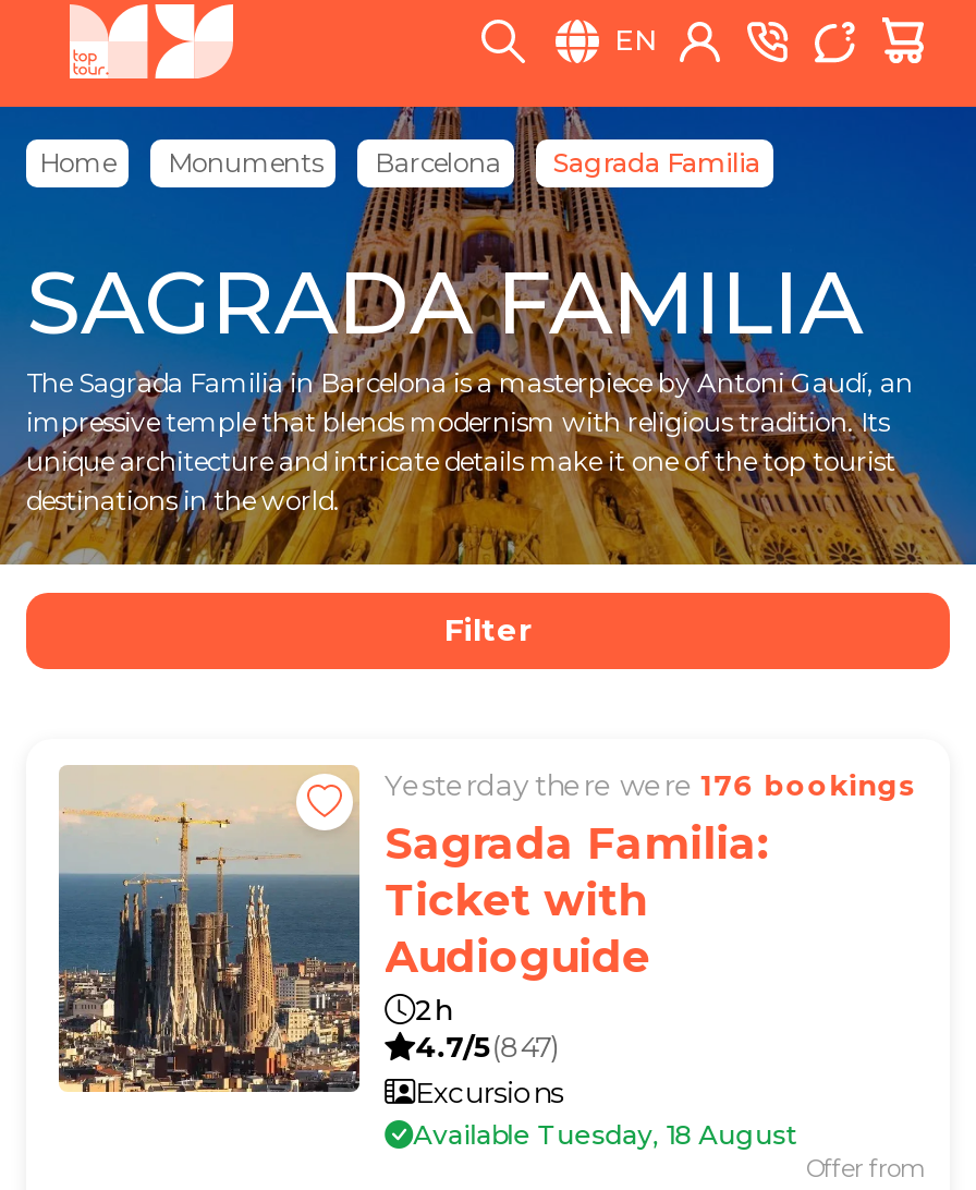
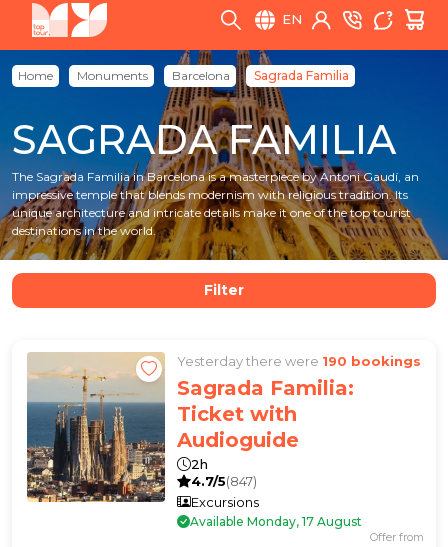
[385,766,916,801] Yesterday there were 176 bookings -> [177,353,421,369] Yesterday there were 190 bookings
[413,1118,796,1150] Available Tuesday, 18 August -> [190,514,362,529] Available Monday, 17 August

